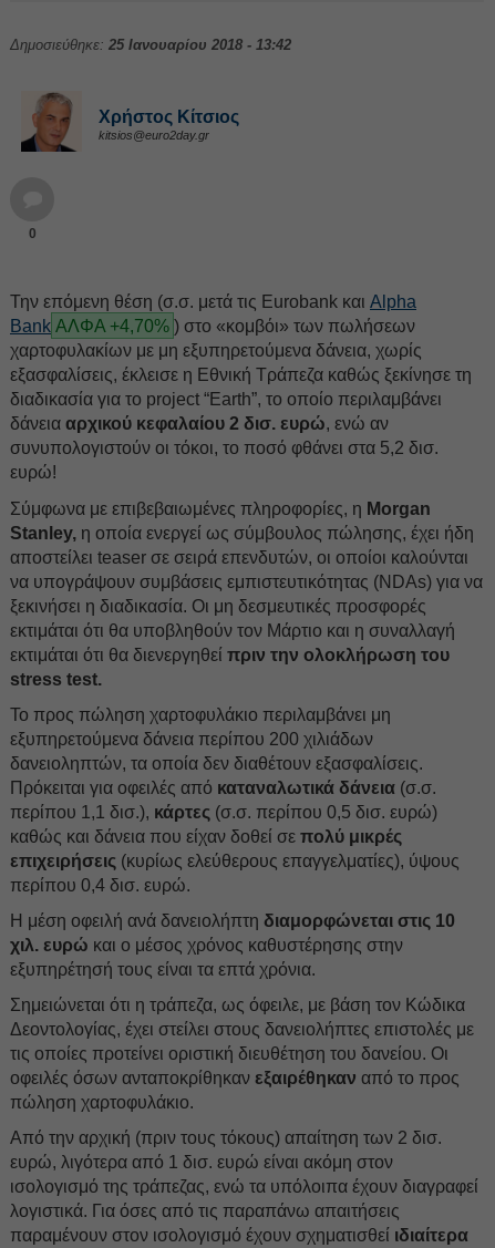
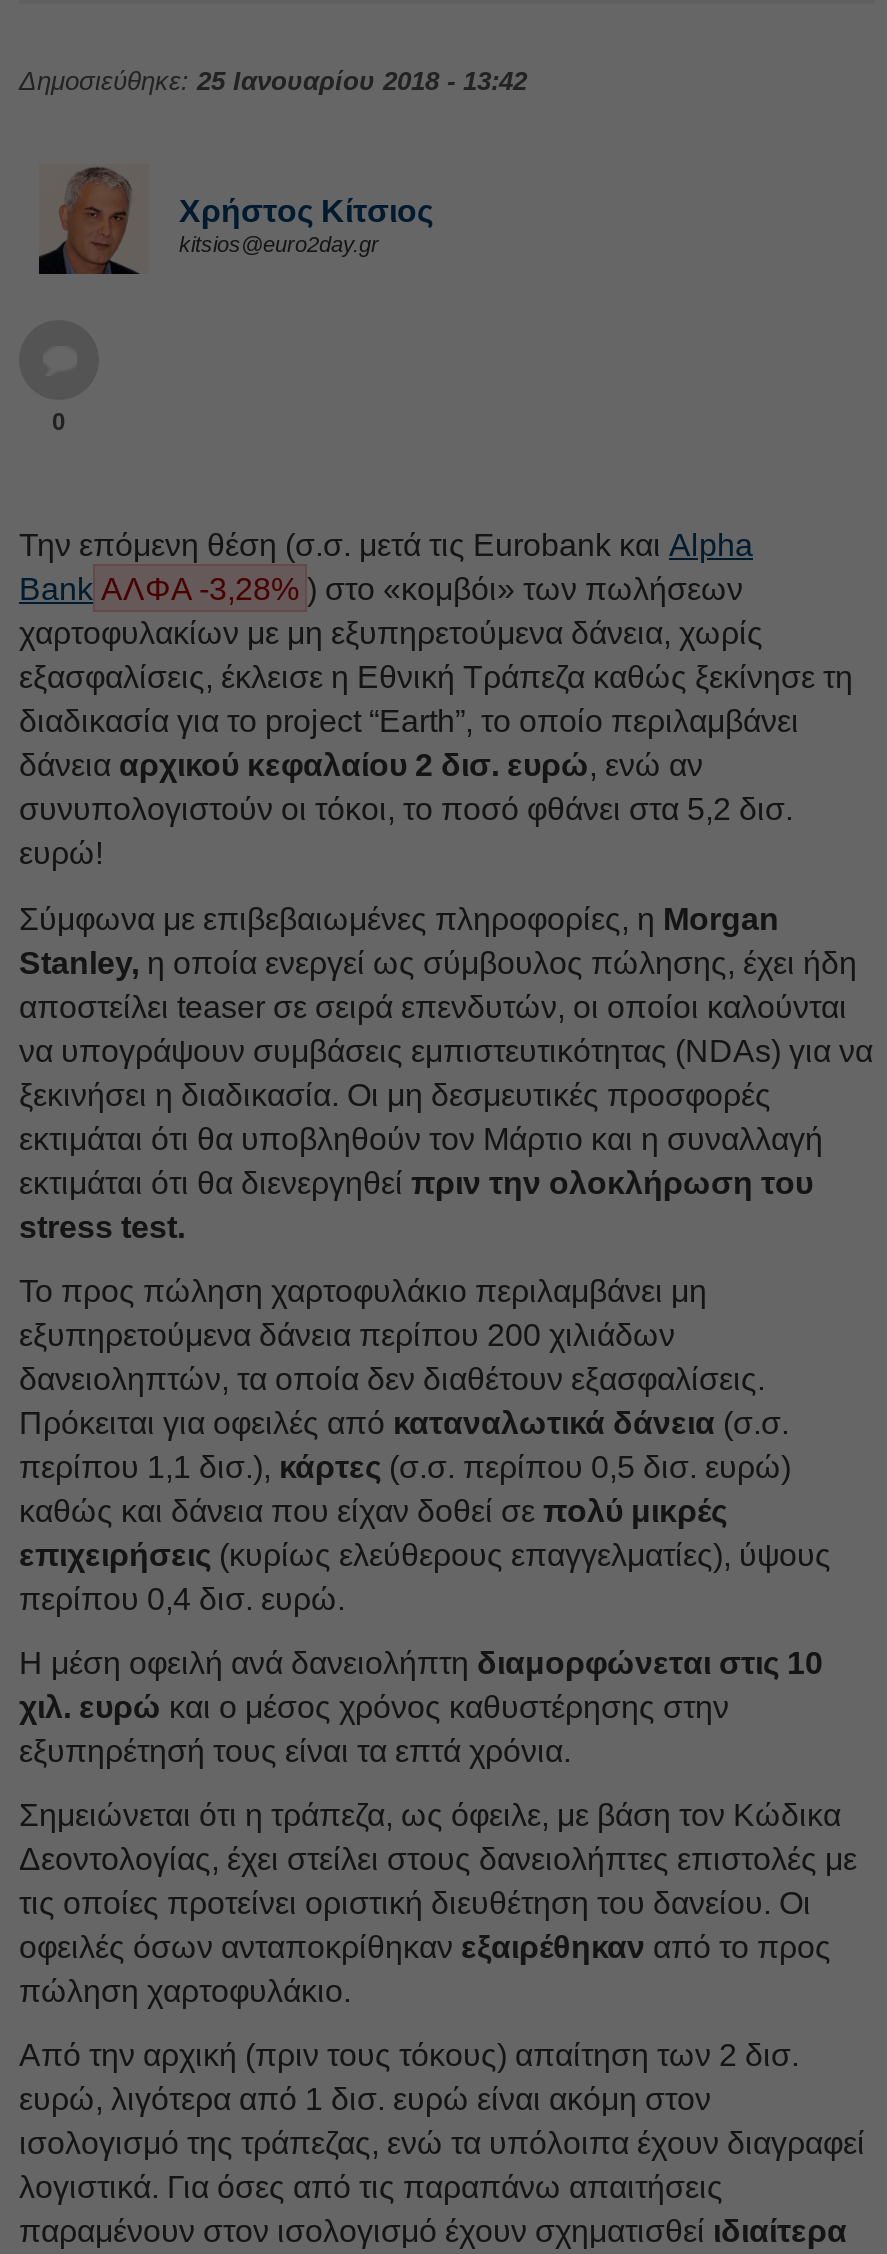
[10,317,415,336] Bank ΑΛΦΑ +4,70% ) στο «κομβόι» των πωλήσεων -> [19,572,743,606] Bank ΑΛΦΑ -3,28% ) στο «κομβόι» των πωλήσεων

